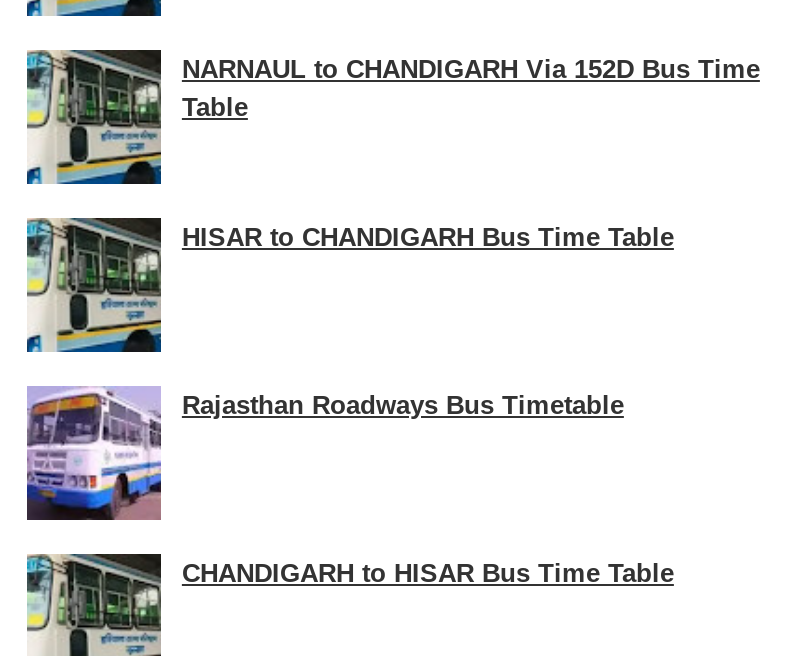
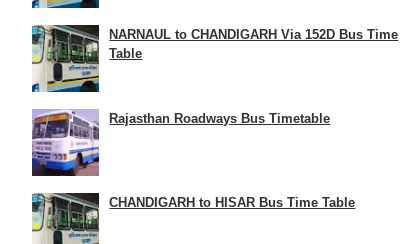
[182,222,674,252] HISAR to CHANDIGARH Bus Time Table -> none

